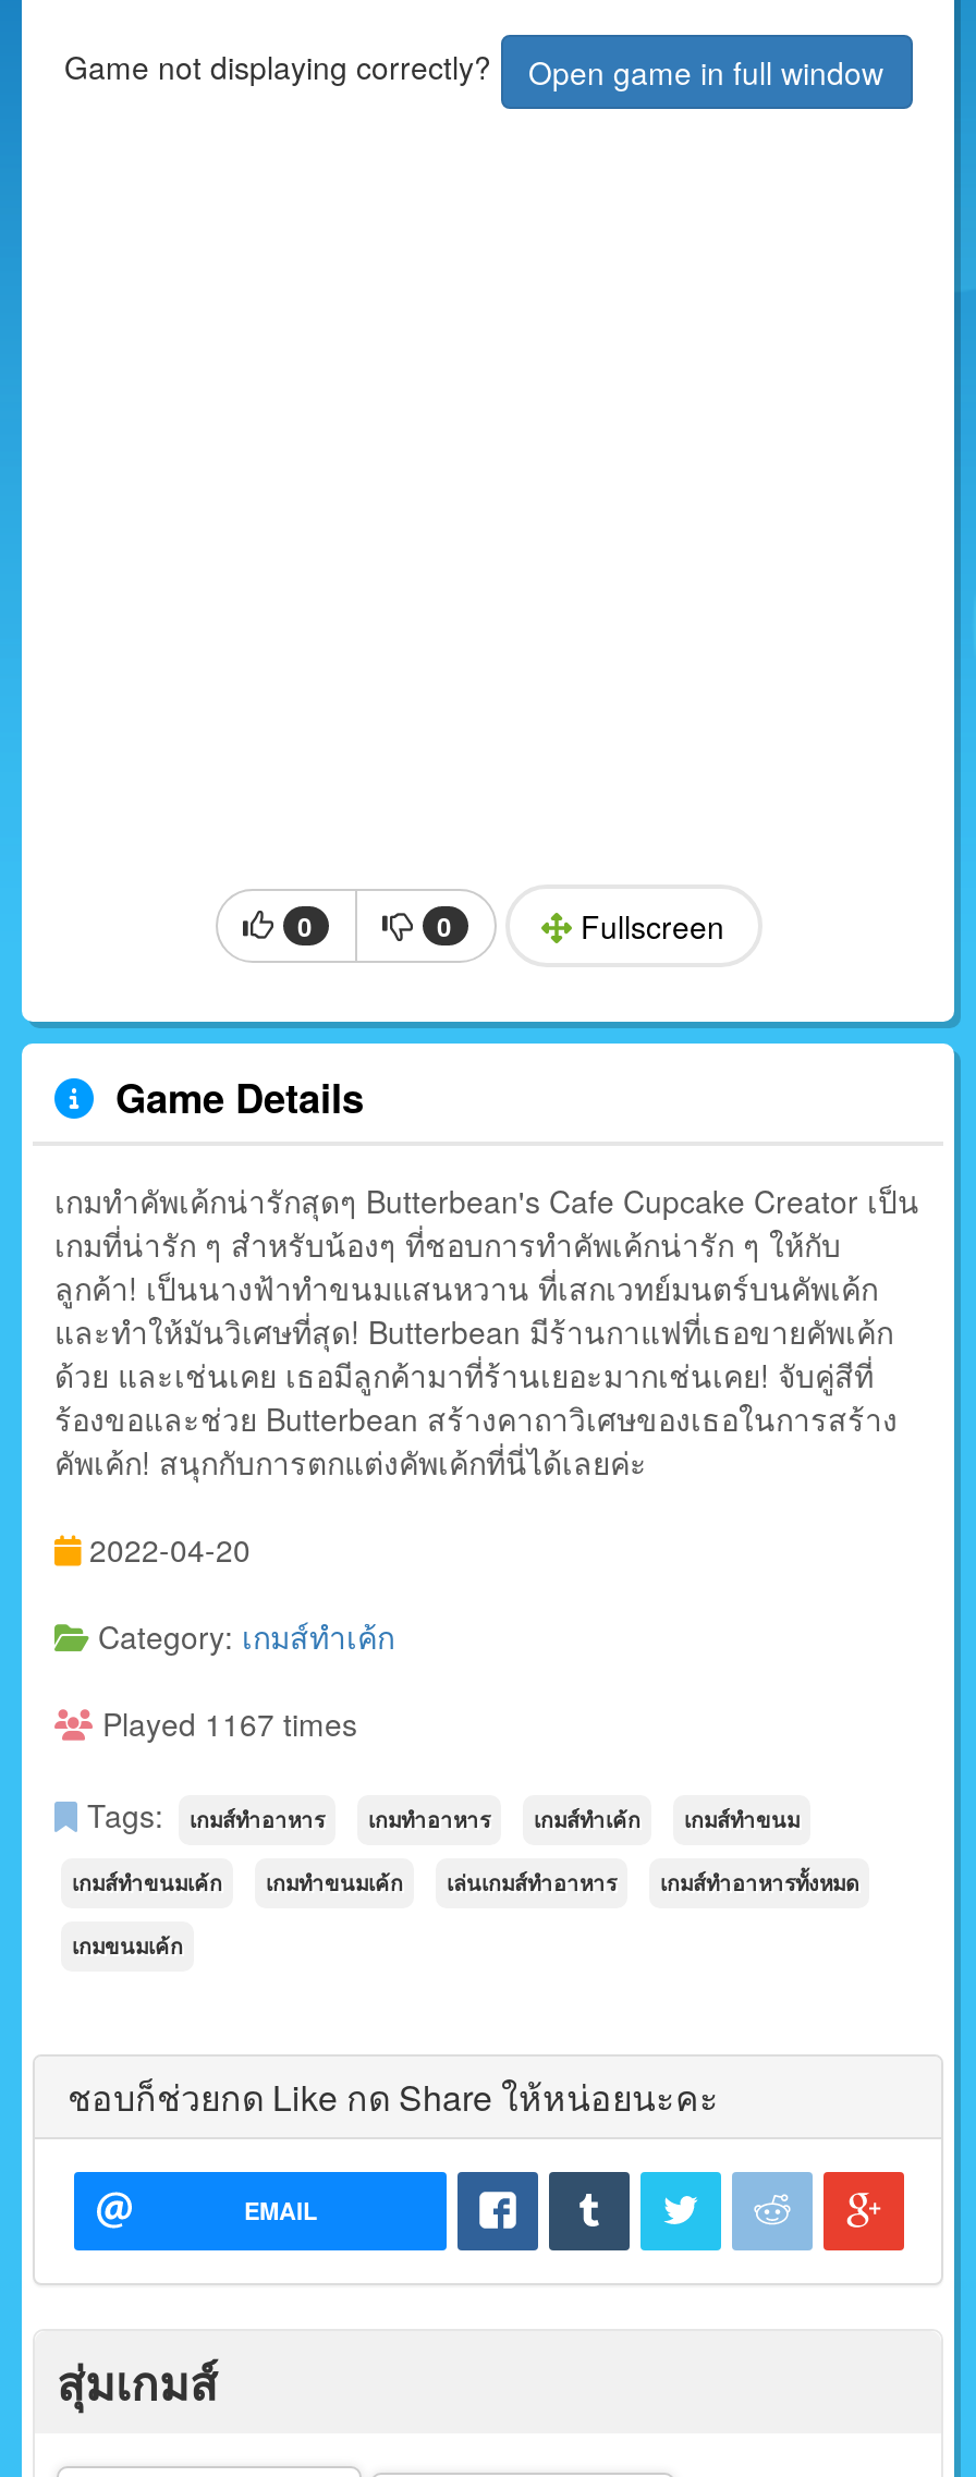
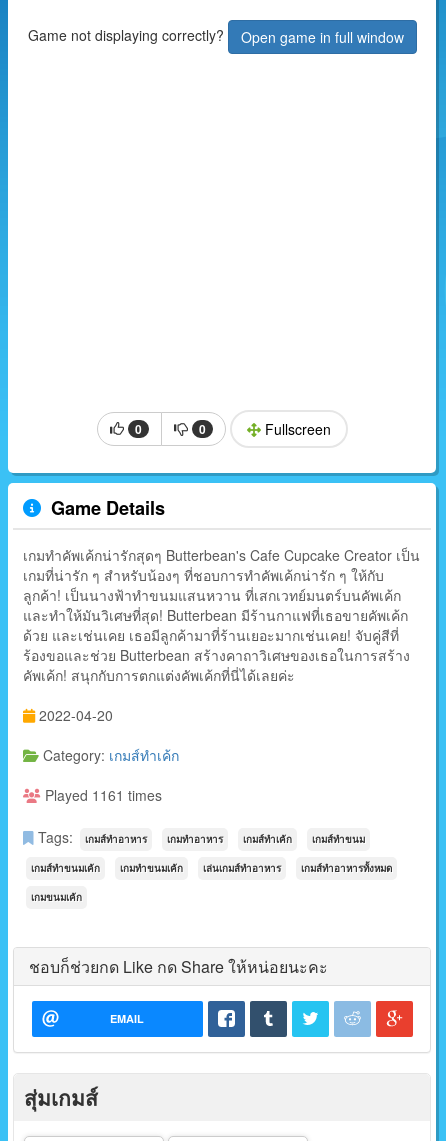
[94,1701,357,1745] Played 1167 times -> [41,785,162,805] Played 1161 times

